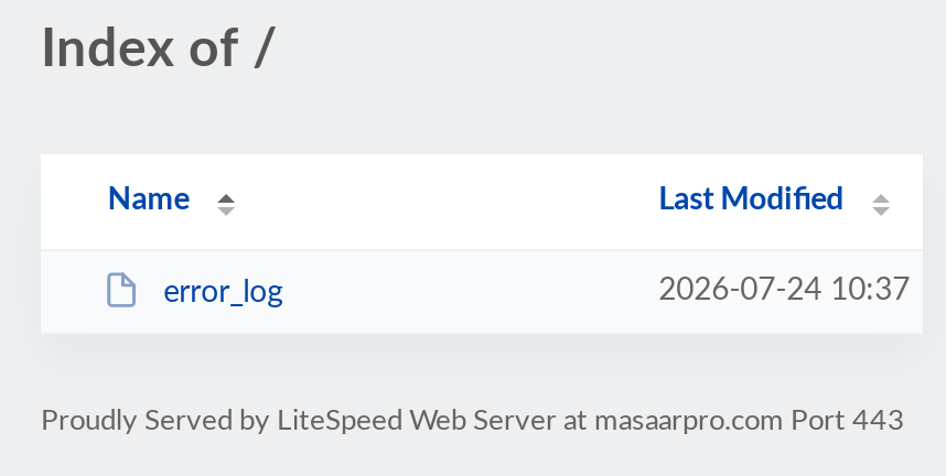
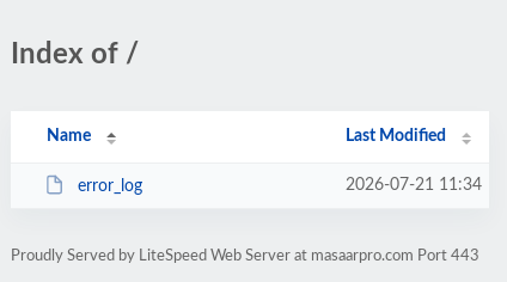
[658,275,910,306] 2026-07-24 10:37 -> [346,177,482,194] 2026-07-21 11:34

